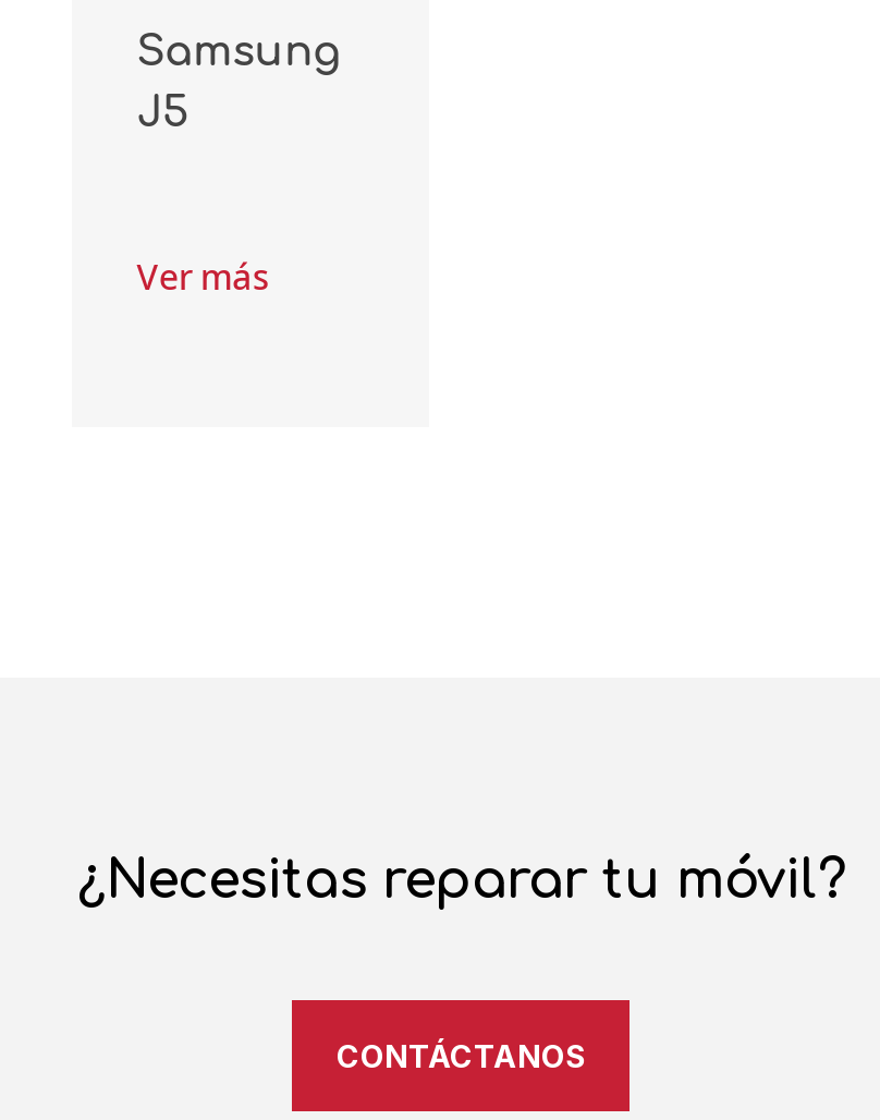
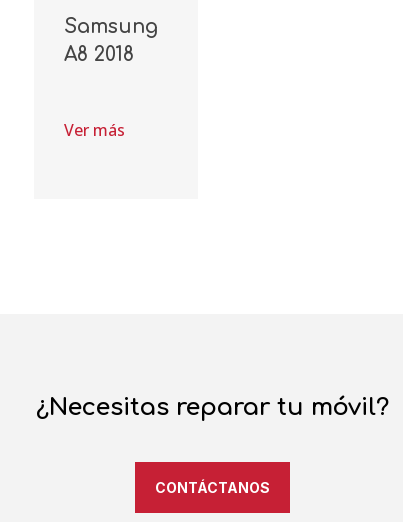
[137,89,189,135] J5 -> [64,44,134,65] A8 2018

